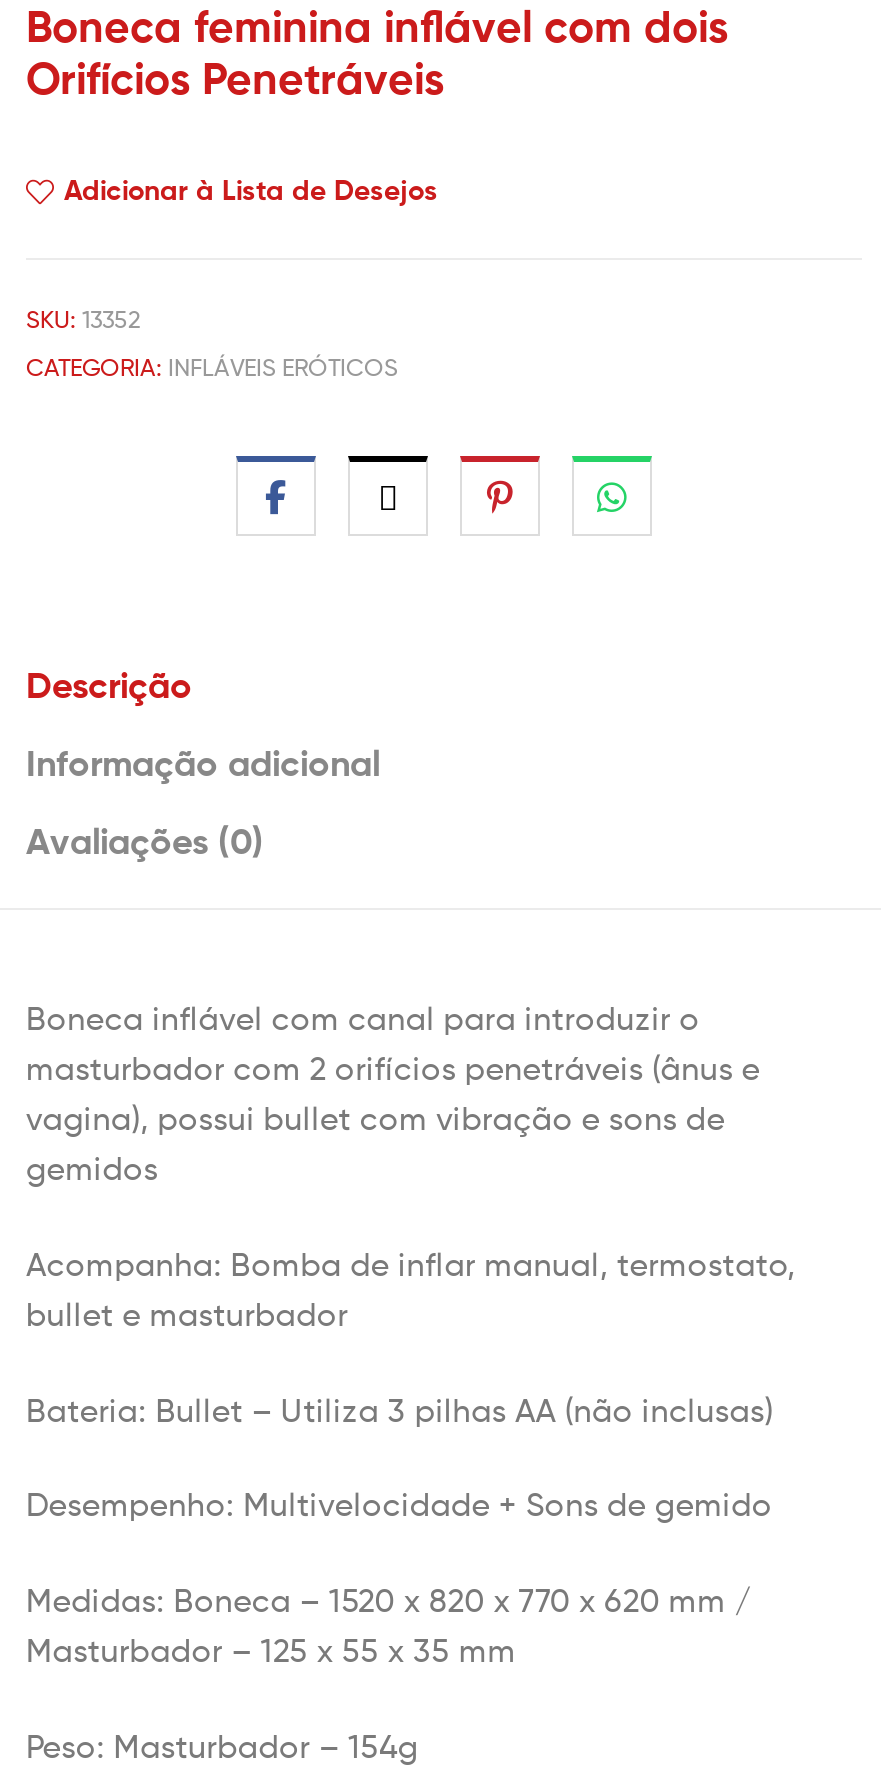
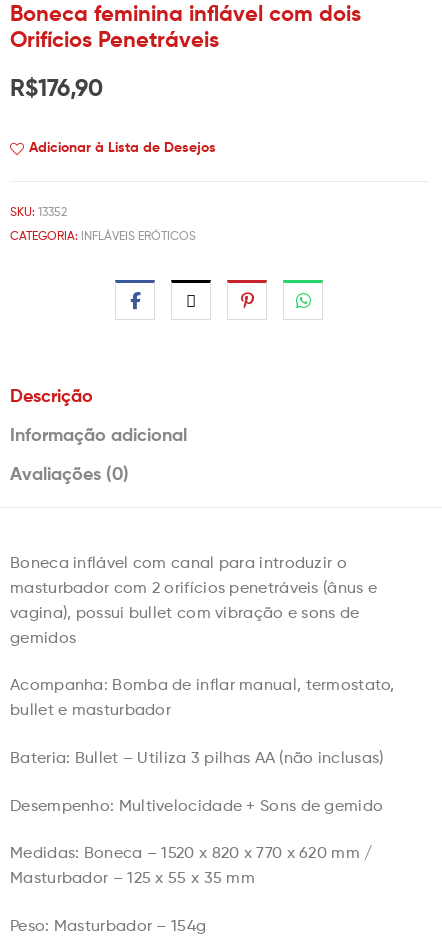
none -> [10,73,103,102] R$176,90

